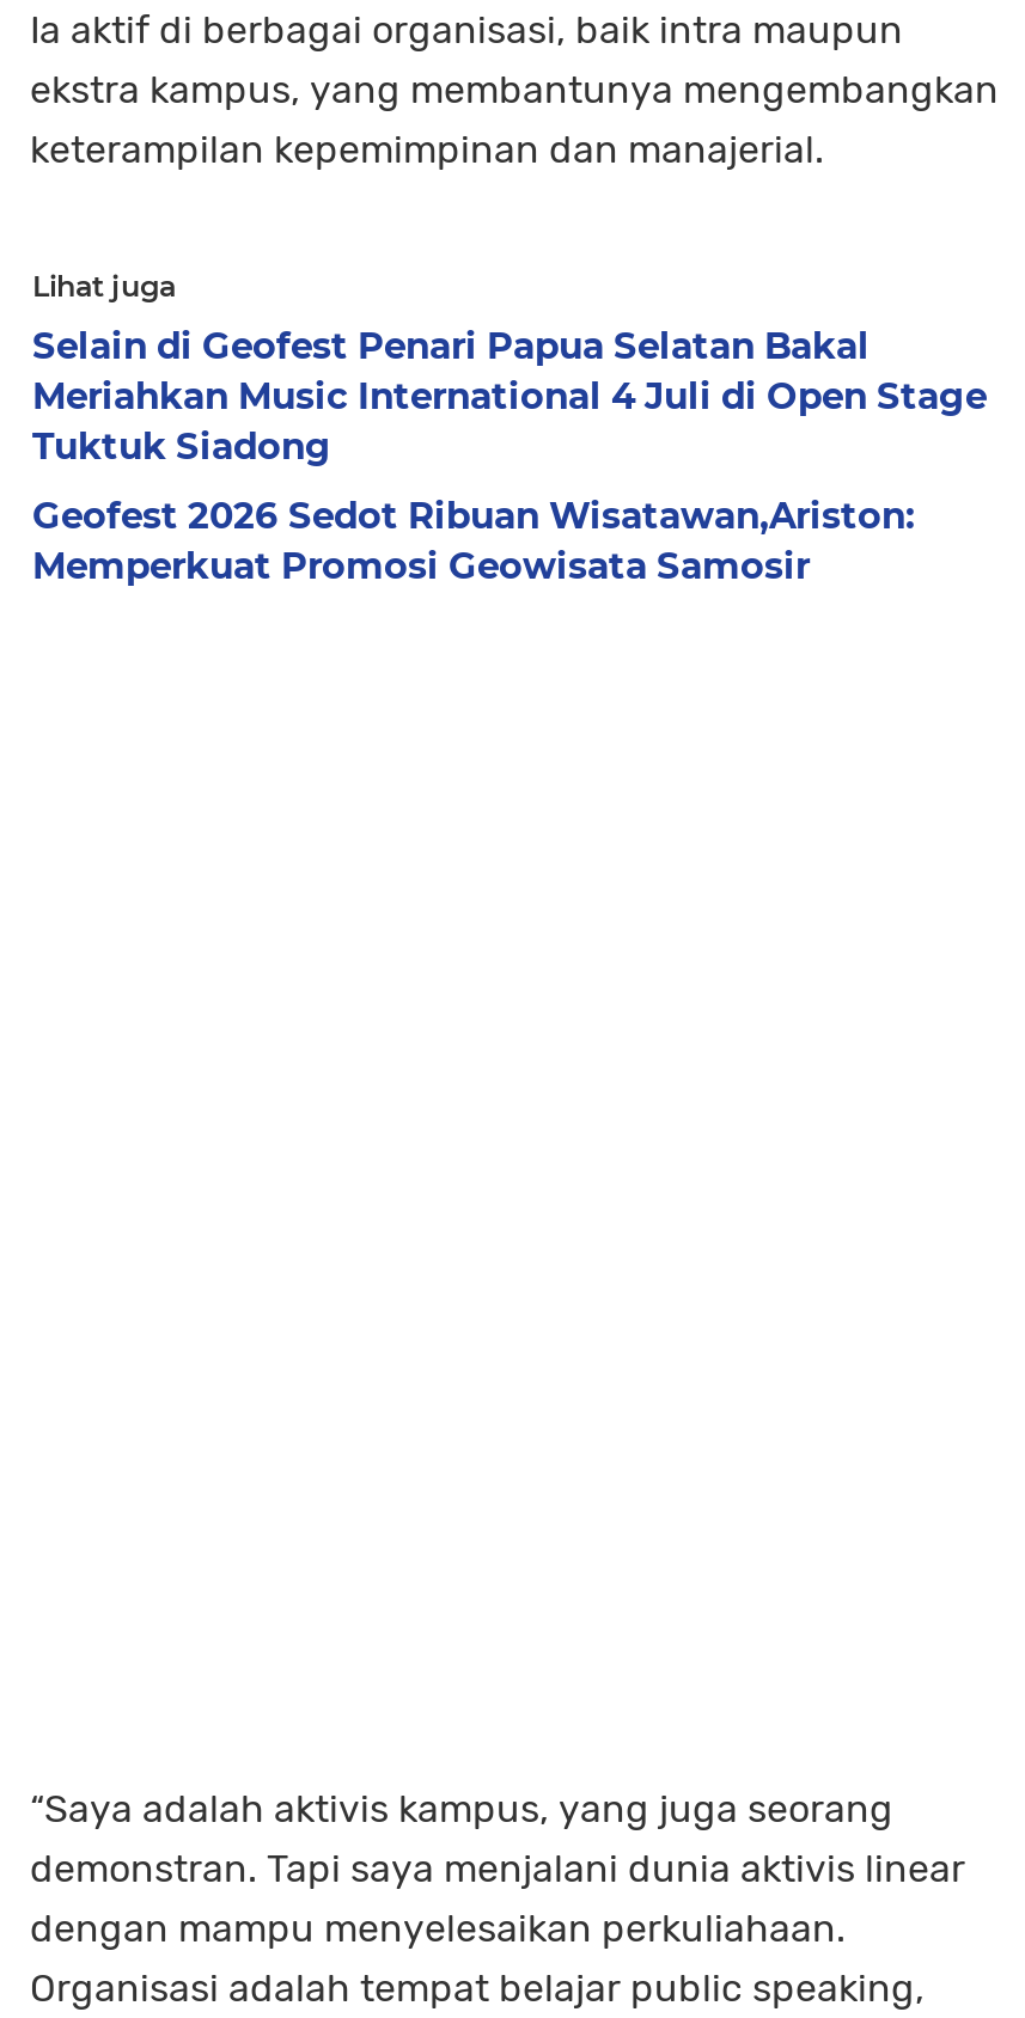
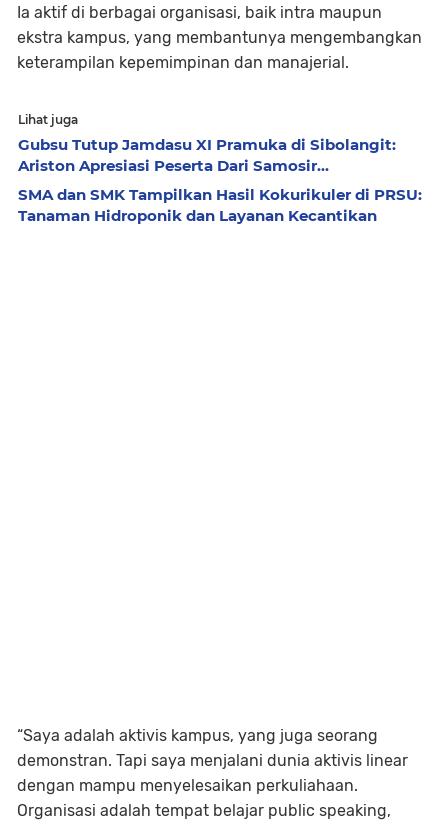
[32,323,987,469] Selain di Geofest Penari Papua Selatan Bakal | Meriahkan Music International 4 Juli di Open Stage | Tuktuk Siadong -> [18,135,396,175] Gubsu Tutup Jamdasu XI Pramuka di Sibolangit: | Ariston Apresiasi Peserta Dari Samosir...
[32,493,915,588] Geofest 2026 Sedot Ribuan Wisatawan,Ariston: | Memperkuat Promosi Geowisata Samosir -> [18,185,422,225] SMA dan SMK Tampilkan Hasil Kokurikuler di PRSU: | Tanaman Hidroponik dan Layanan Kecantikan

